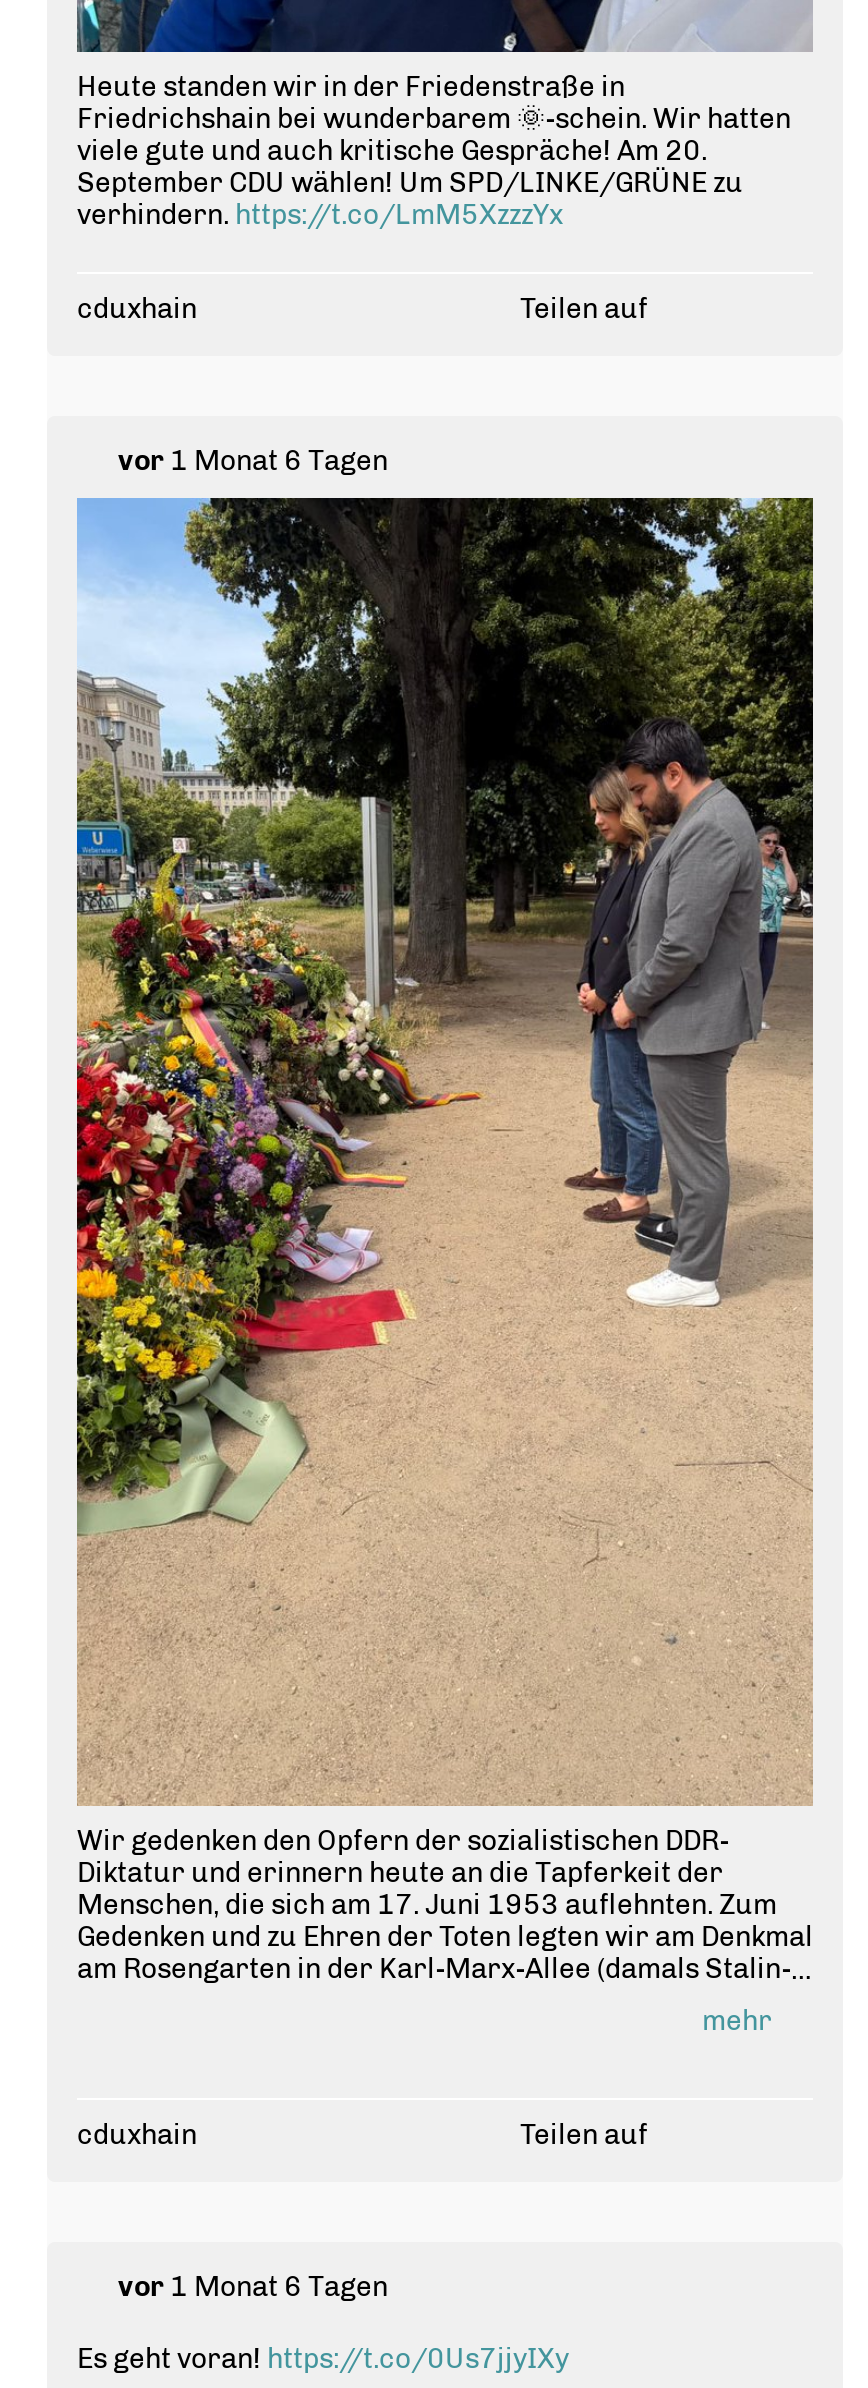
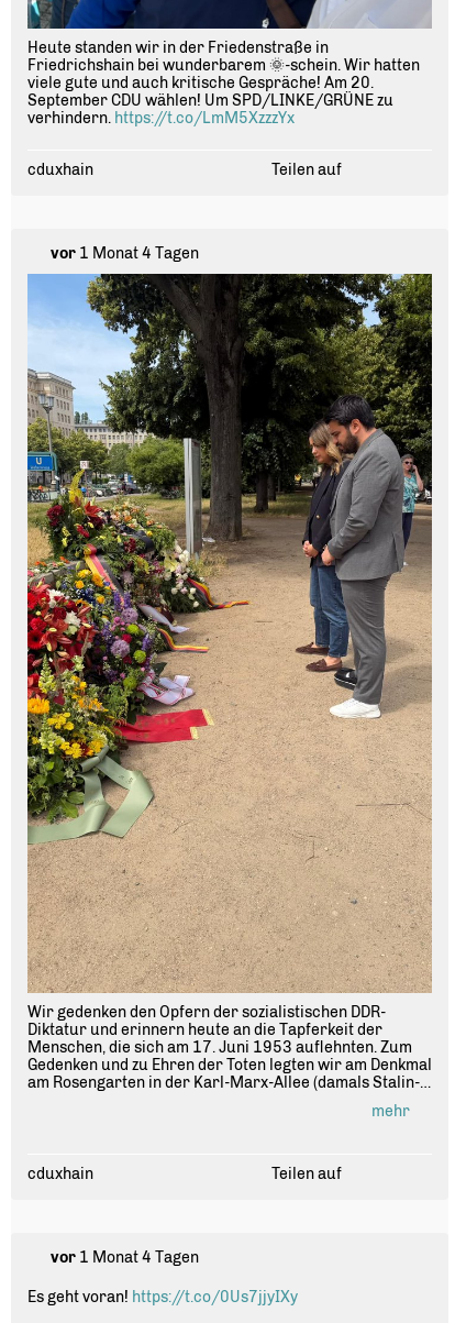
[118,444,388,478] vor 1 Monat 6 Tagen -> [50,244,198,263] vor 1 Monat 4 Tagen
[118,2271,388,2305] vor 1 Monat 6 Tagen -> [50,1249,198,1267] vor 1 Monat 4 Tagen

